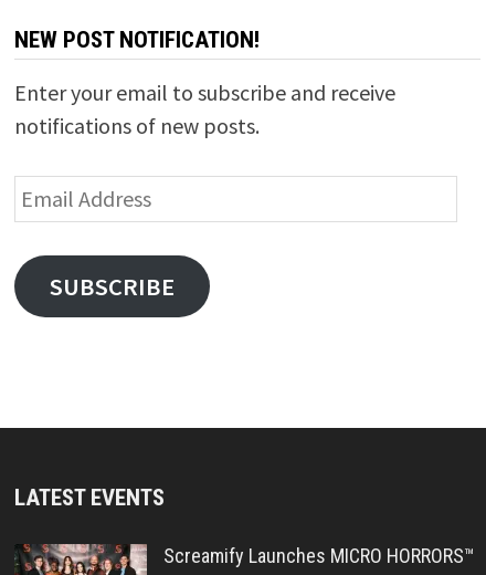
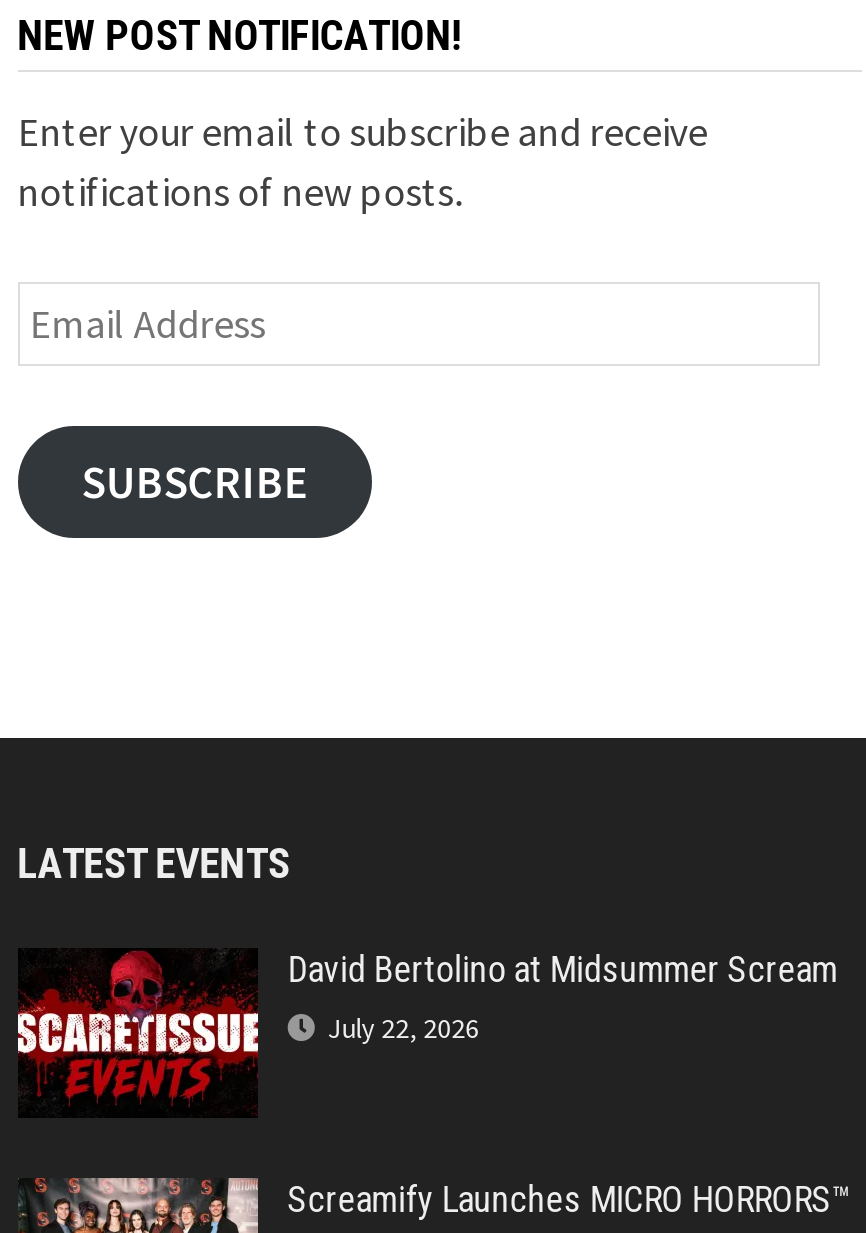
none -> [16,947,838,1117] [image] | David Bertolino at Midsummer Scream | July 22, 2026

